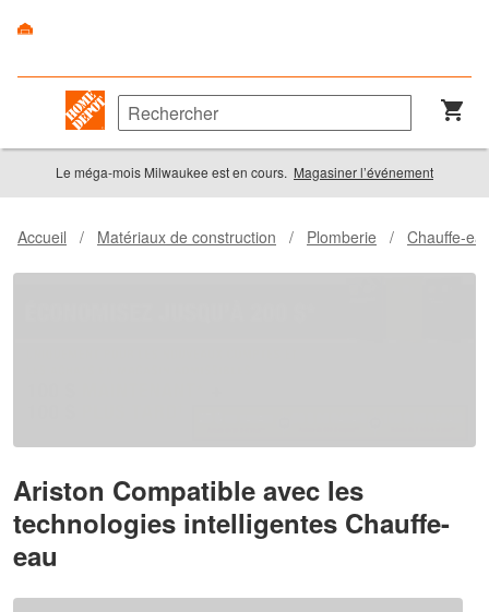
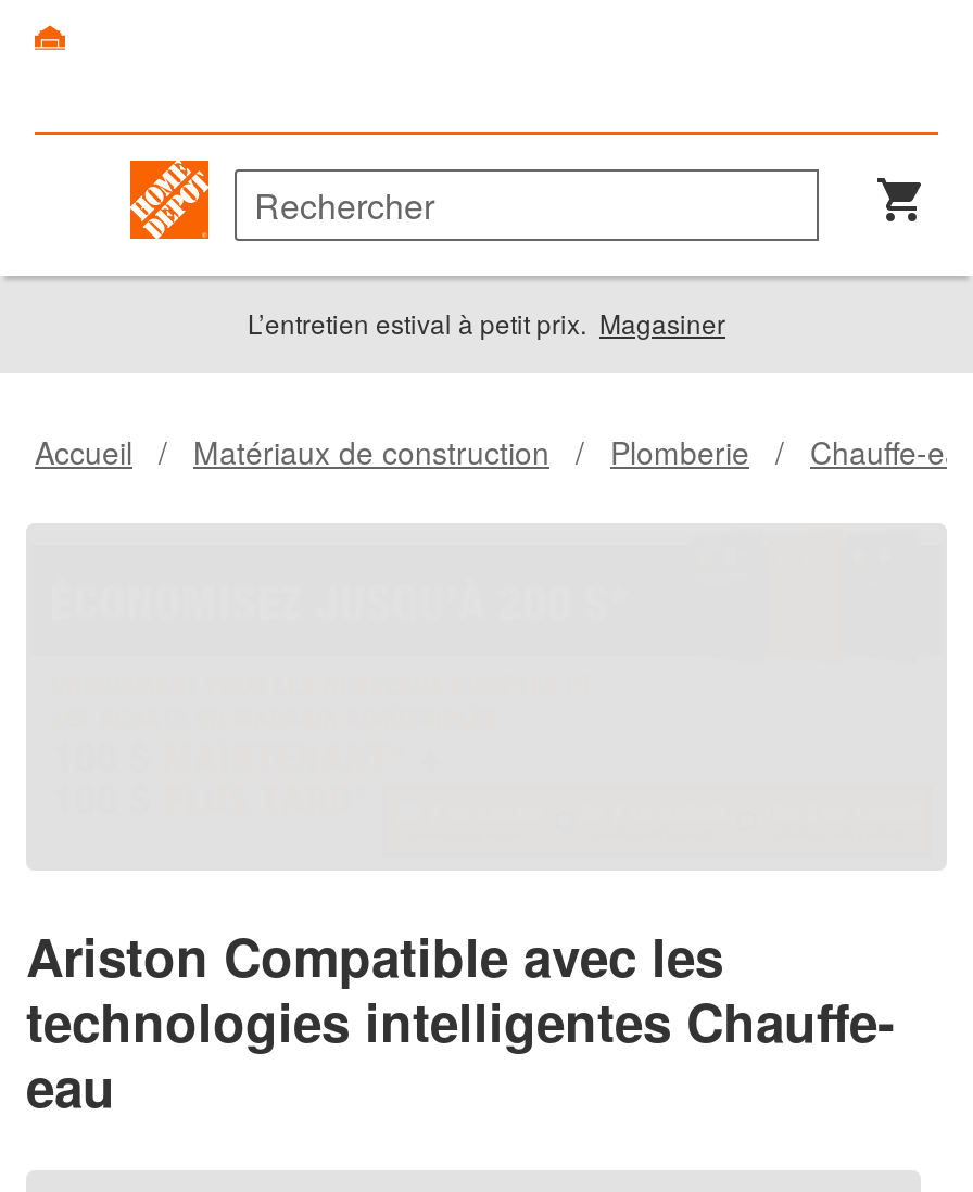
[56,163,433,182] Le méga-mois Milwaukee est en cours. Magasiner l’événement -> [248,305,725,342] L’entretien estival à petit prix. Magasiner

